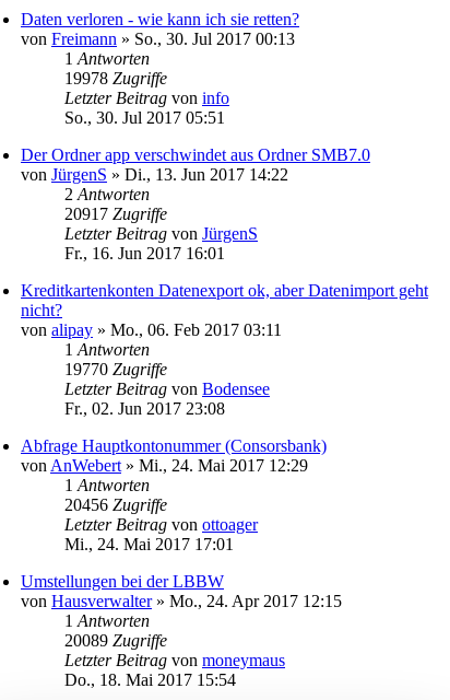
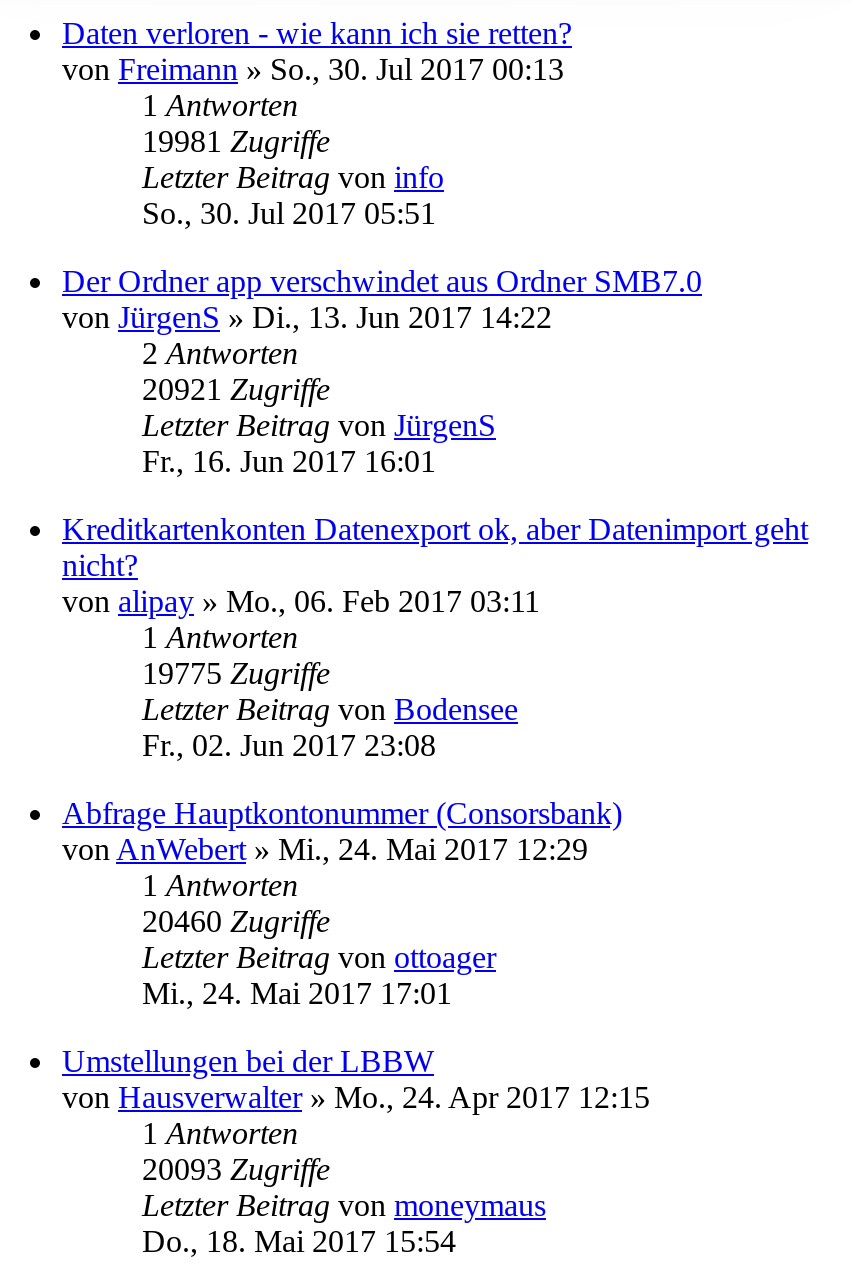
[64,69,167,87] 19978 Zugriffe -> [142,124,330,158] 19981 Zugriffe
[64,204,167,223] 20917 Zugriffe -> [142,372,330,406] 20921 Zugriffe
[64,360,167,378] 19770 Zugriffe -> [142,656,330,690] 19775 Zugriffe
[64,495,167,514] 20456 Zugriffe -> [142,904,330,938] 20460 Zugriffe
[64,631,167,650] 20089 Zugriffe -> [142,1152,330,1186] 20093 Zugriffe

